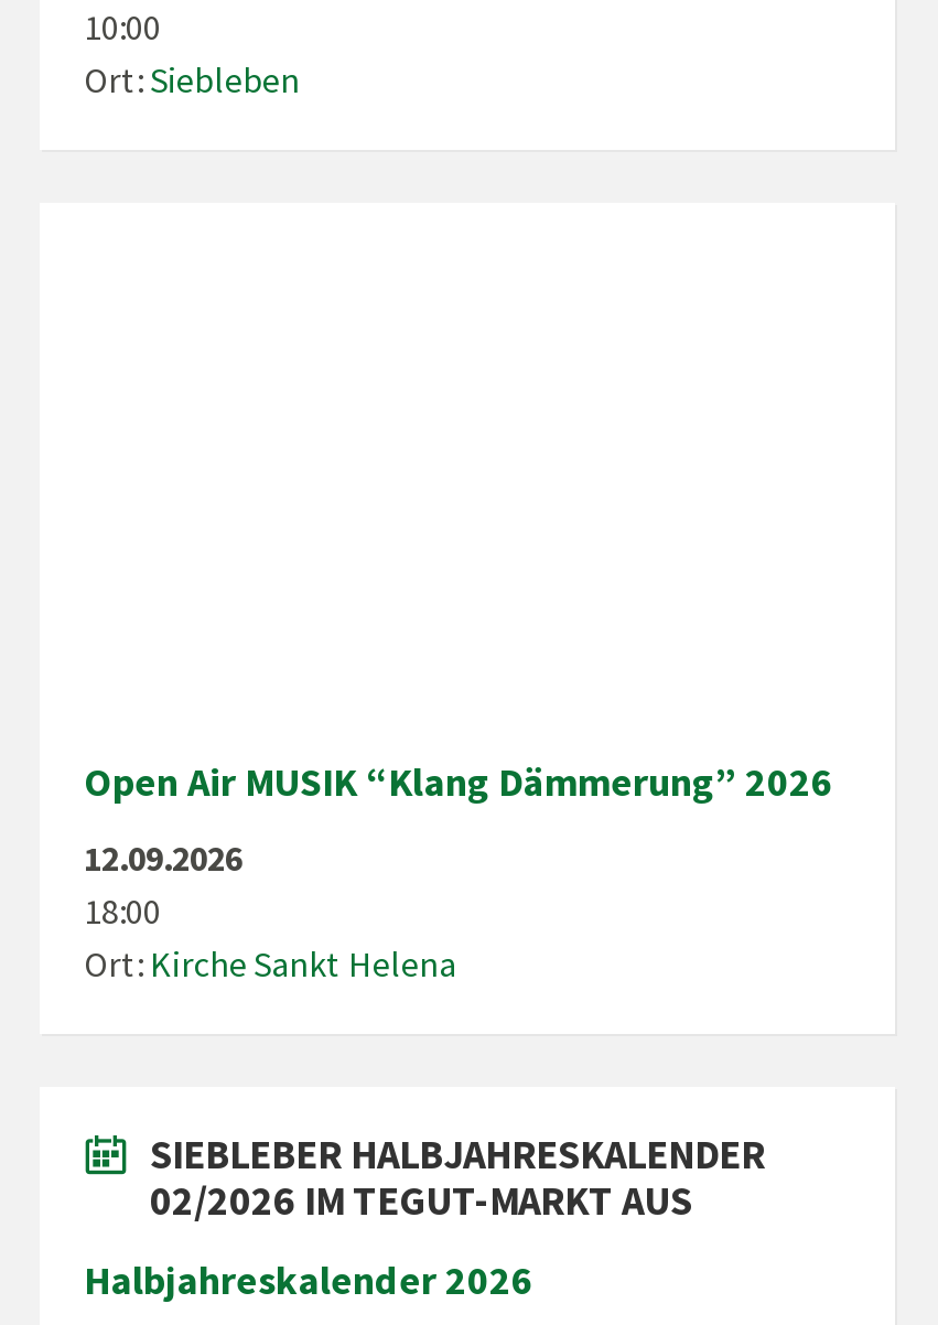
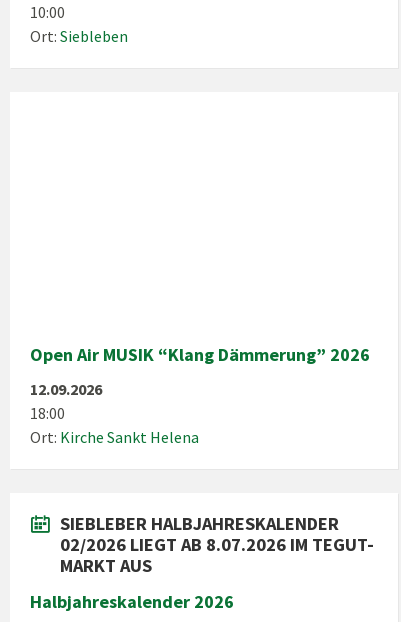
[150,1175,692,1226] 02/2026 IM TEGUT-MARKT AUS -> [60,533,374,577] 02/2026 LIEGT AB 8.07.2026 IM TEGUT- | MARKT AUS

